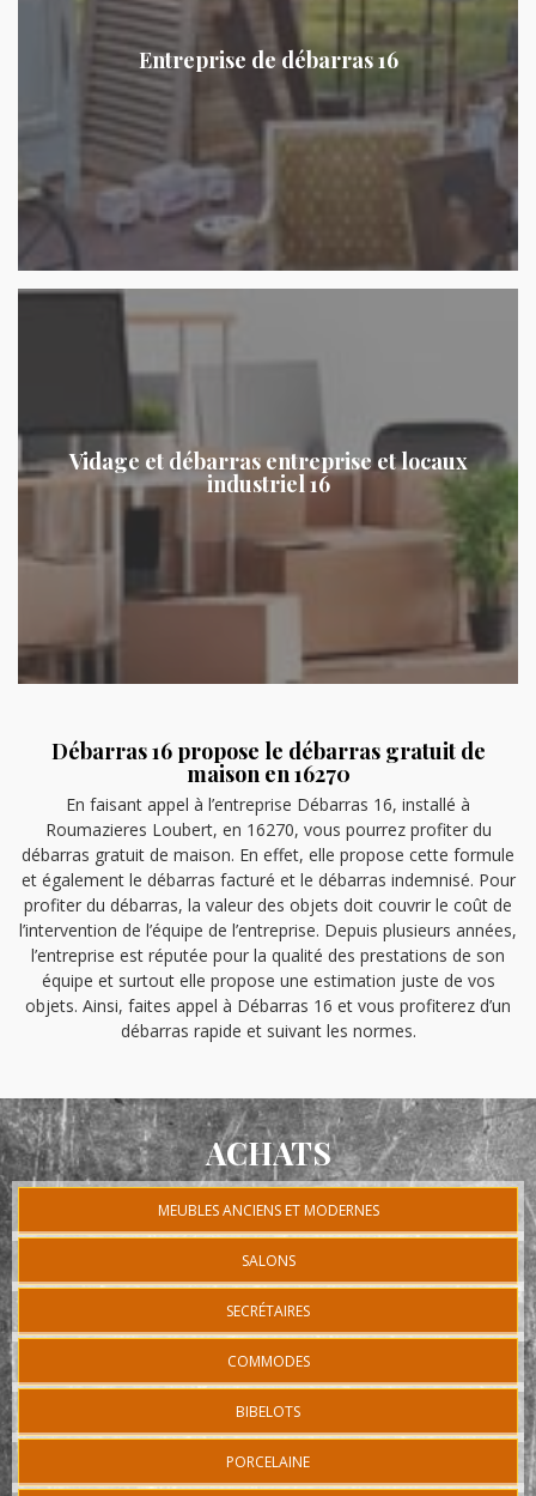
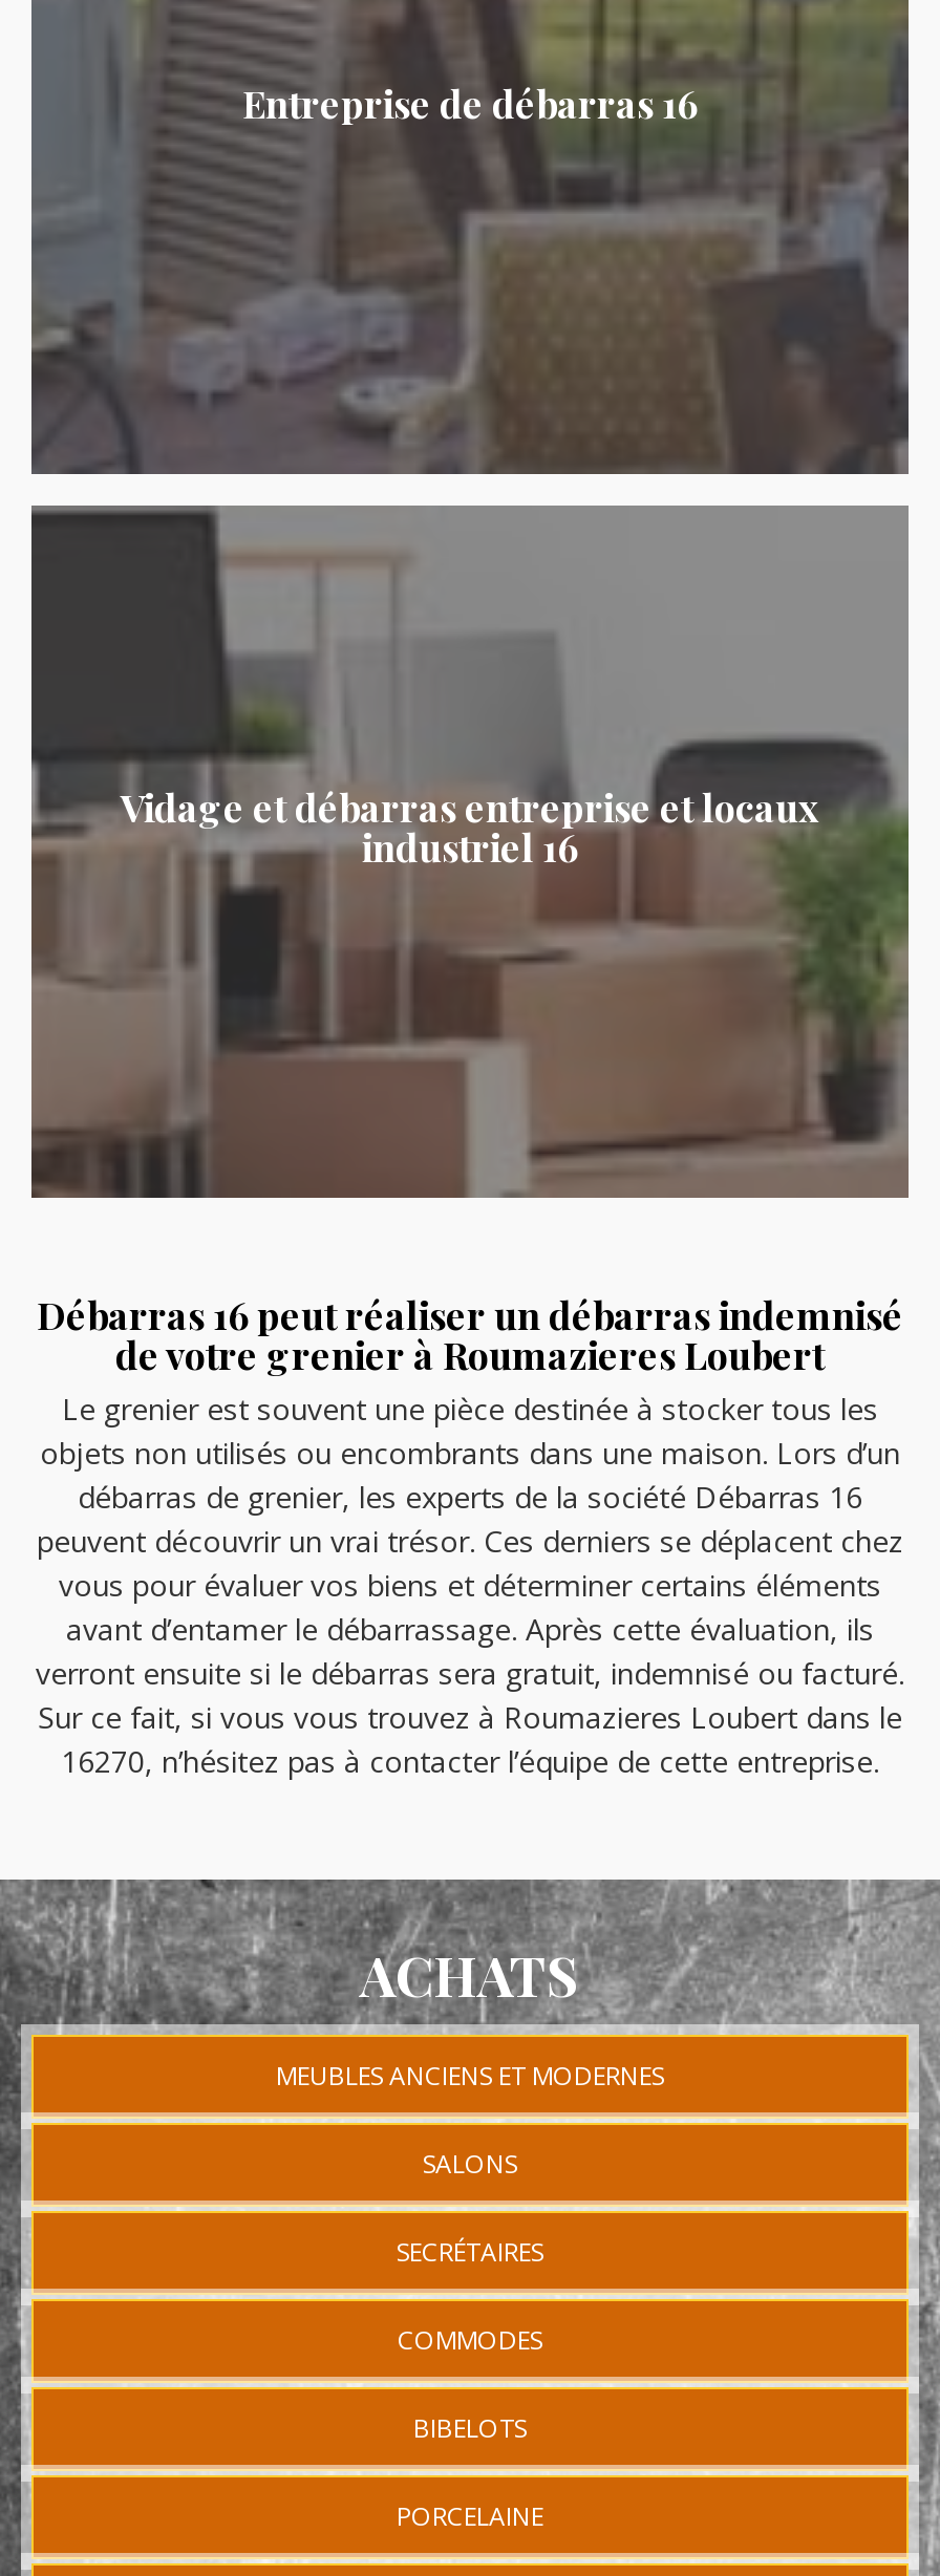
[19,737,517,1042] Débarras 16 propose le débarras gratuit de | maison en 16270 | En faisant appel à l’entreprise Débarras 16, installé à | Roumazieres Loubert, en 16270, vous pourrez profiter du | débarras gratuit de maison. En effet, elle propose cette formule | et également le débarras facturé et le débarras indemnisé. Pour | profiter du débarras, la valeur des objets doit couvrir le coût de | l’intervention de l’équipe de l’entreprise. Depuis plusieurs années, | l’entreprise est réputée pour la qualité des prestations de son | équipe et surtout elle propose une estimation juste de vos | objets. Ainsi, faites appel à Débarras 16 et vous profiterez d’un | débarras rapide et suivant les normes. -> [36,1290,904,1781] Débarras 16 peut réaliser un débarras indemnisé | de votre grenier à Roumazieres Loubert | Le grenier est souvent une pièce destinée à stocker tous les | objets non utilisés ou encombrants dans une maison. Lors d’un | débarras de grenier, les experts de la société Débarras 16 | peuvent découvrir un vrai trésor. Ces derniers se déplacent chez | vous pour évaluer vos biens et déterminer certains éléments | avant d’entamer le débarrassage. Après cette évaluation, ils | verront ensuite si le débarras sera gratuit, indemnisé ou facturé. | Sur ce fait, si vous vous trouvez à Roumazieres Loubert dans le | 16270, n’hésitez pas à contacter l’équipe de cette entreprise.

